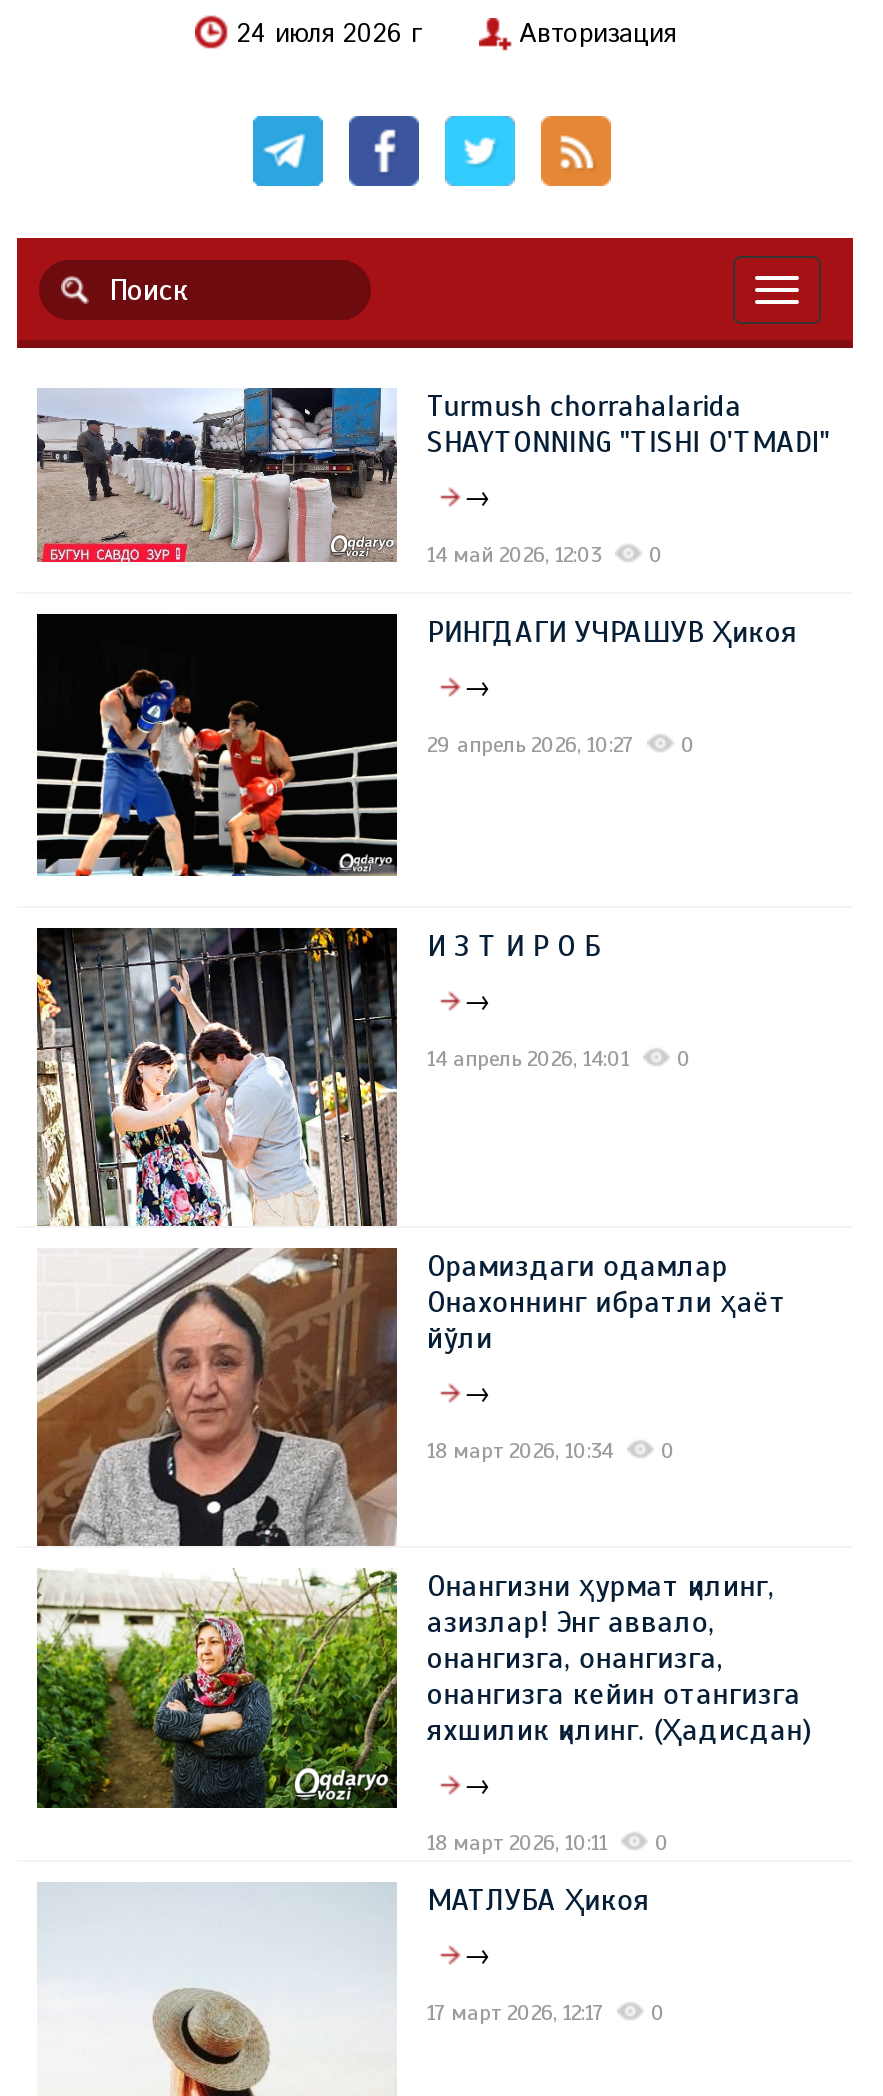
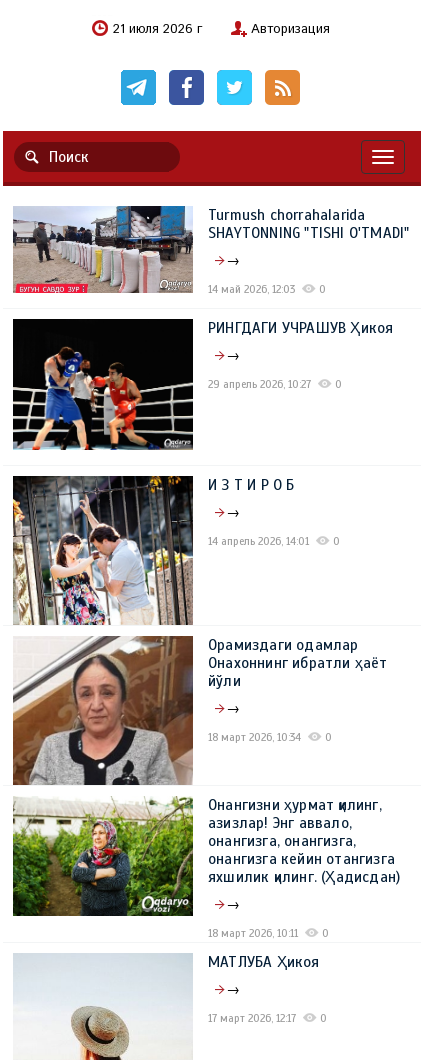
[237,16,431,54] 24 июля 2026 г -> [113,20,207,39] 21 июля 2026 г

